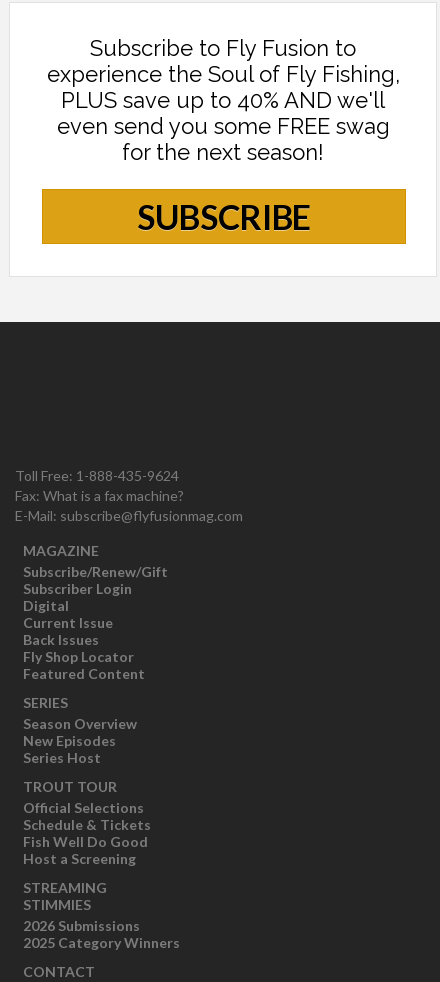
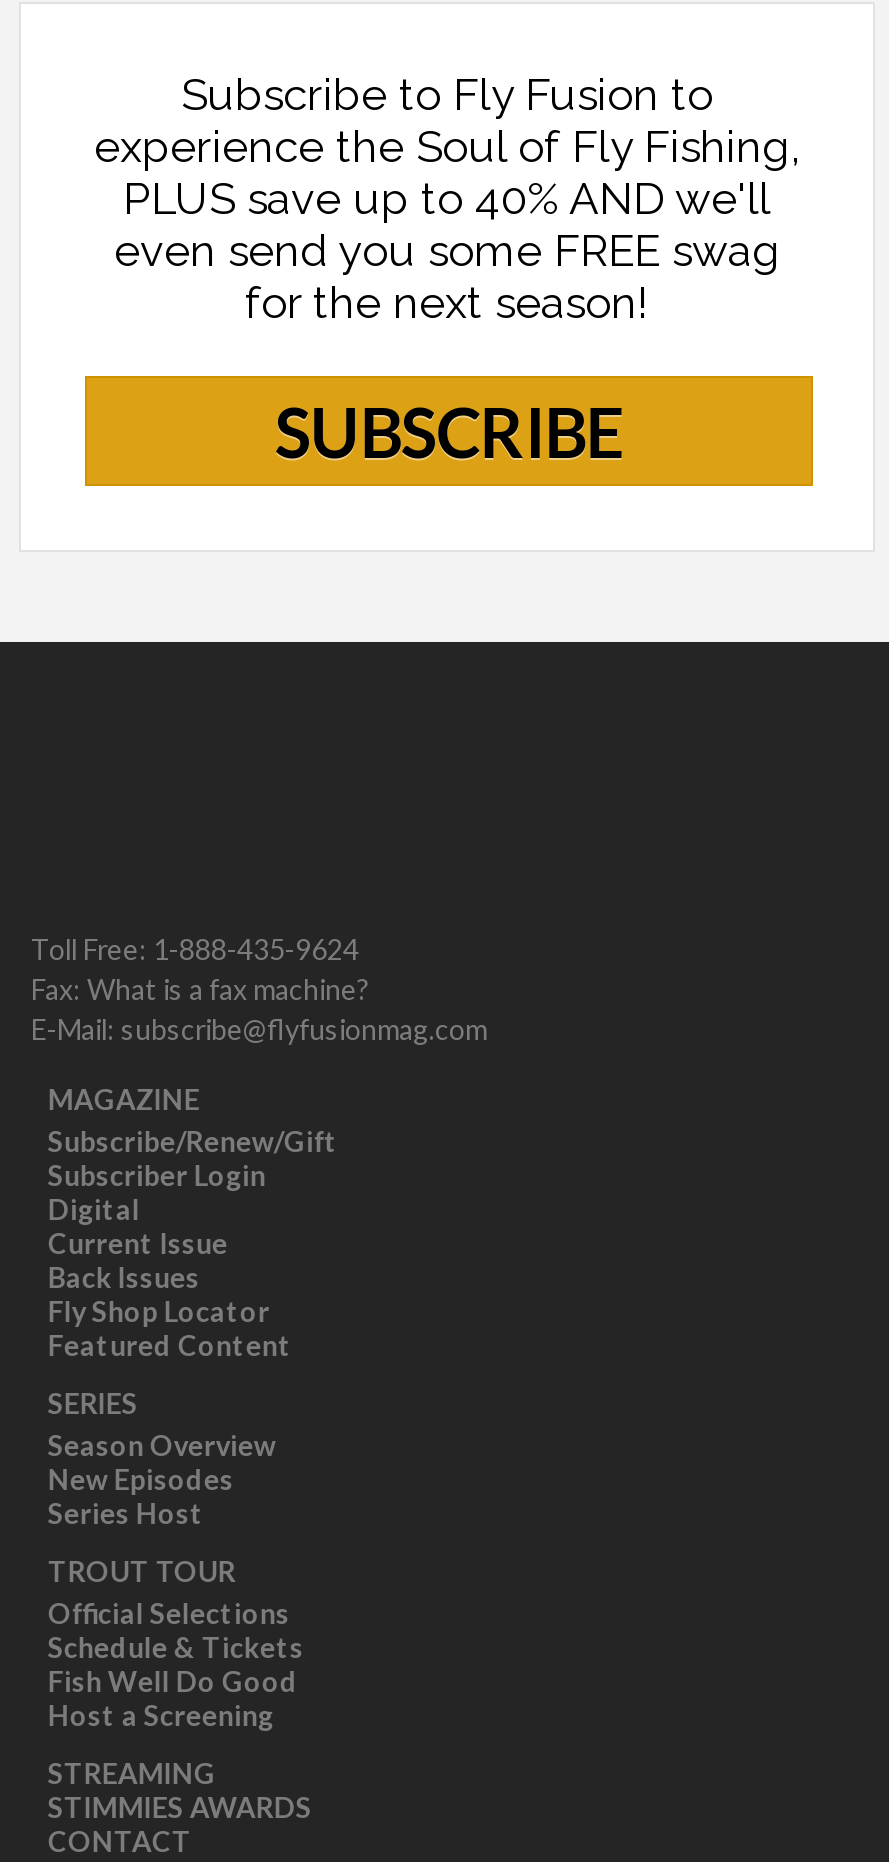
[23,896,180,951] STIMMIES | 2026 Submissions | 2025 Category Winners -> [48,1790,312,1824] STIMMIES AWARDS

